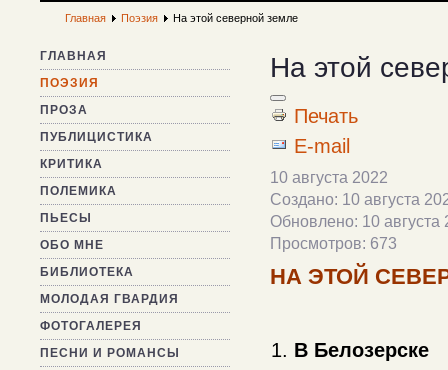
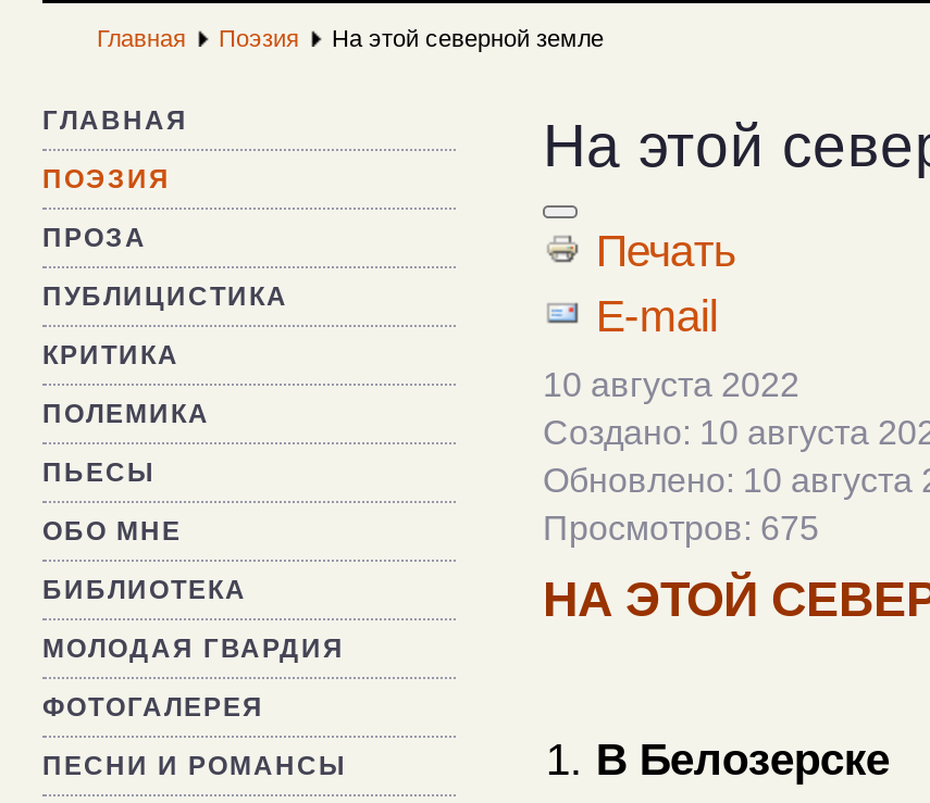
[270,234,397,252] Просмотров: 673 -> [543,507,819,547] Просмотров: 675

